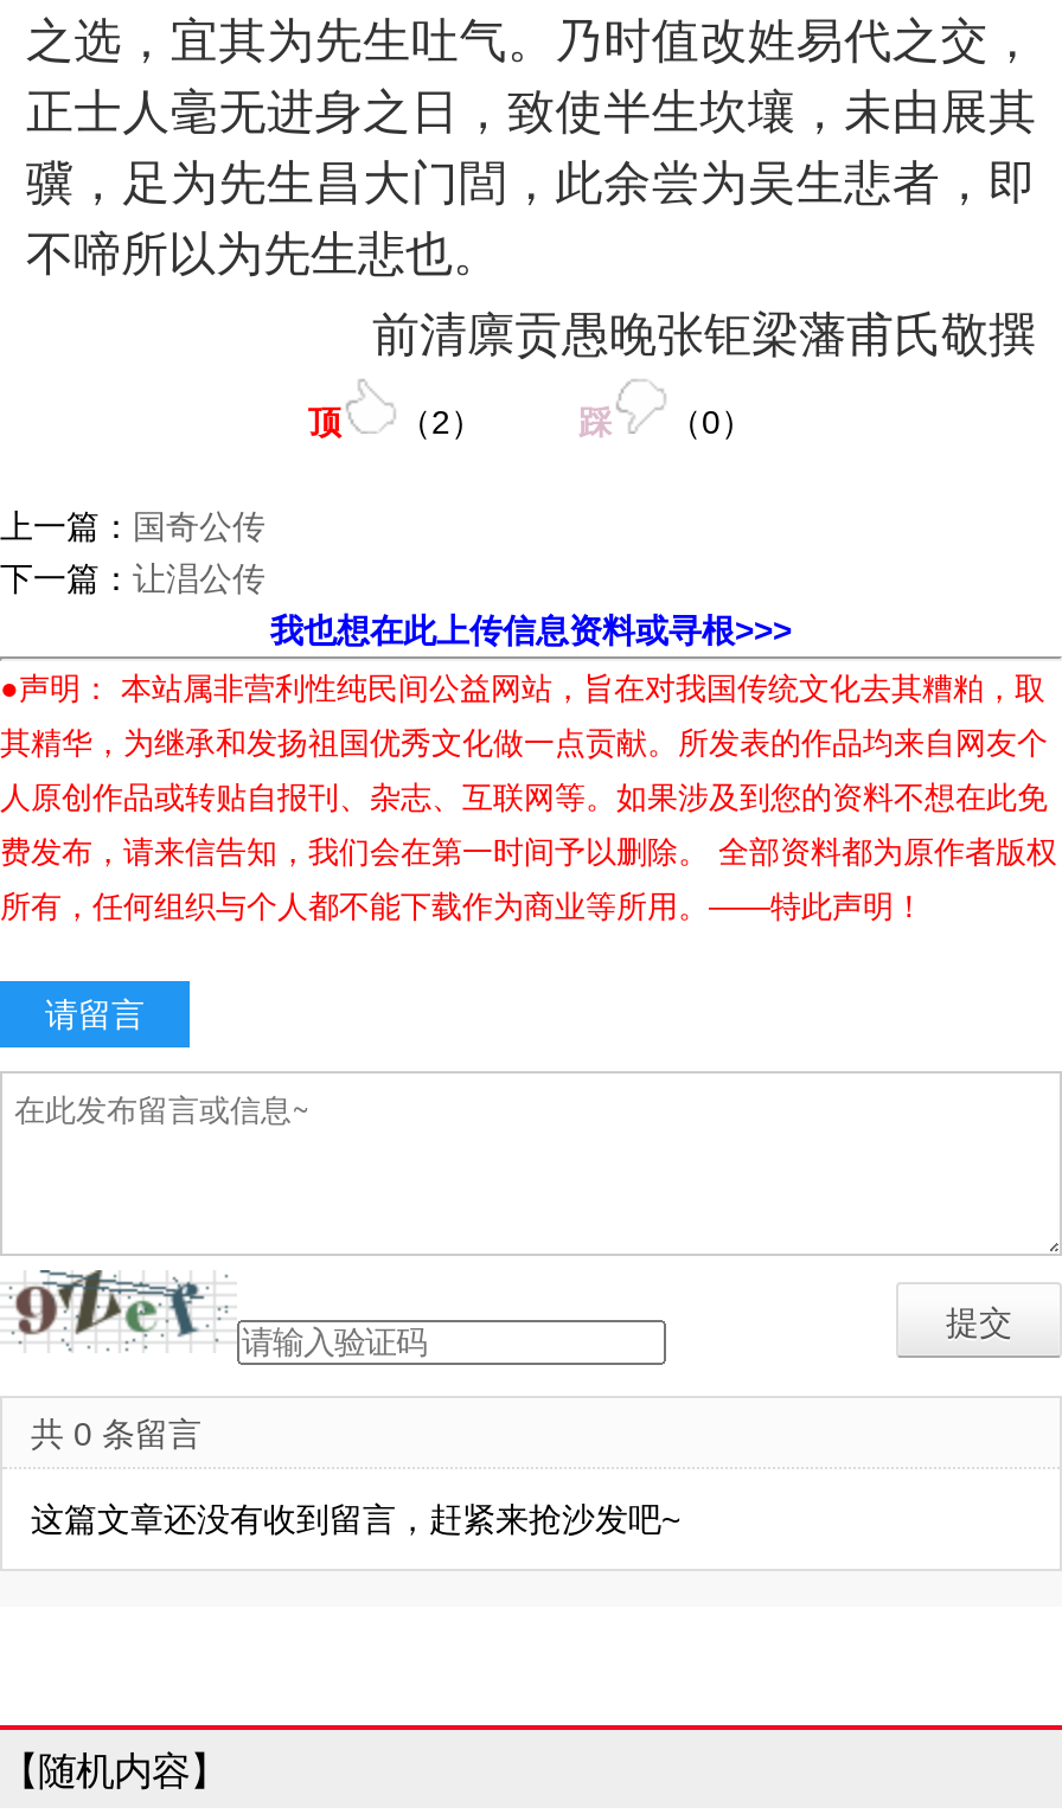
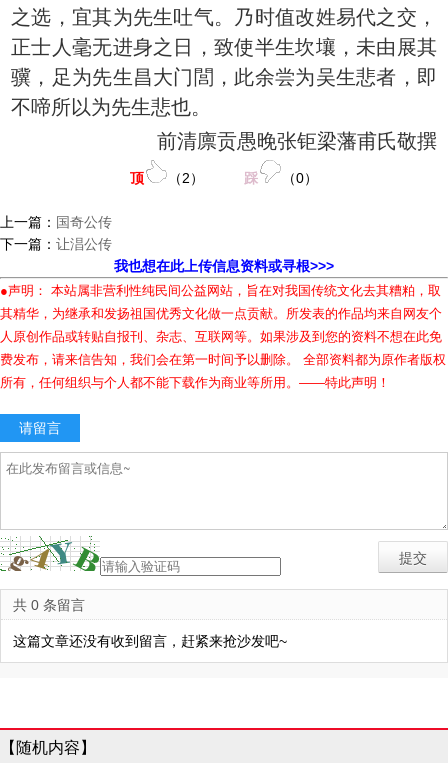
[7,1268,237,1353] [image] -> [3,535,100,572] [image]

